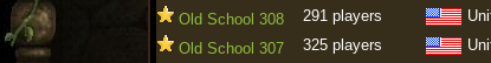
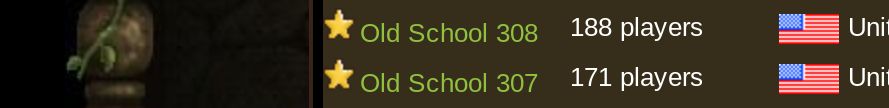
[178,7,382,28] Old School 308 291 players -> [360,12,704,48] Old School 308 188 players
[178,36,382,57] Old School 307 325 players -> [360,62,704,98] Old School 307 171 players

